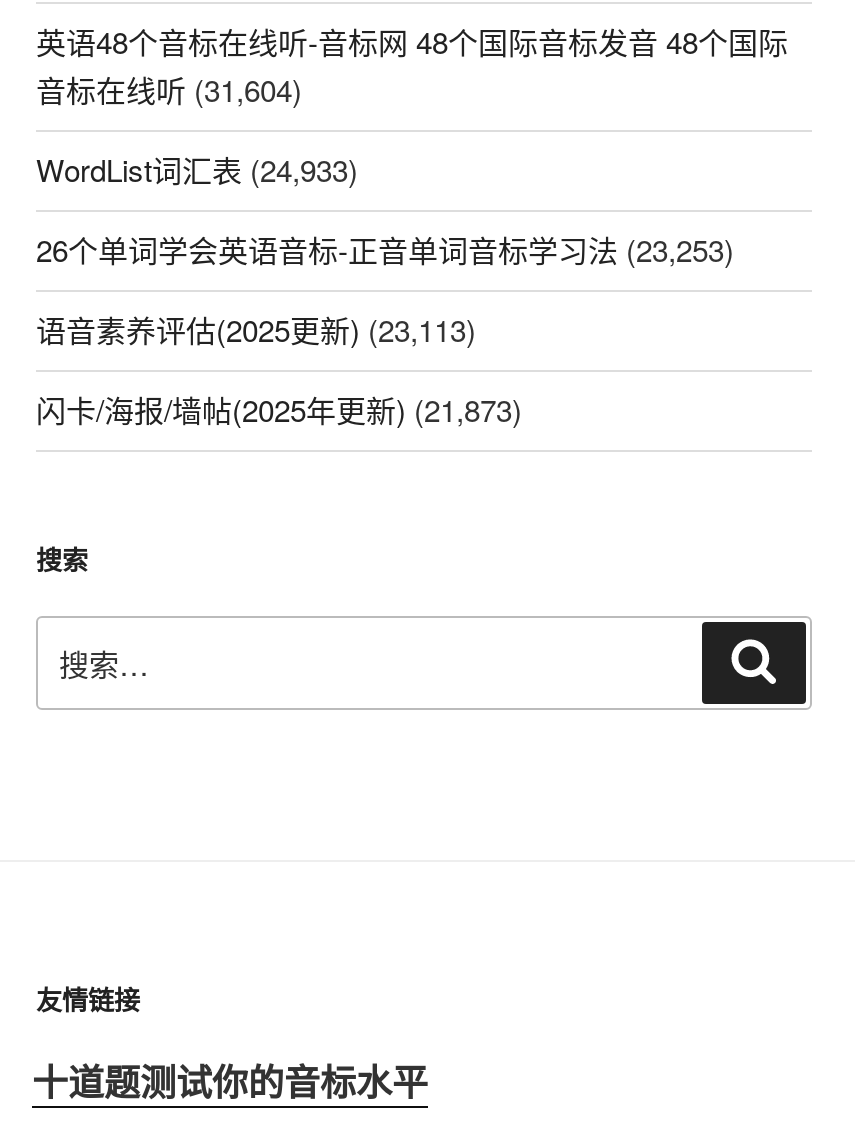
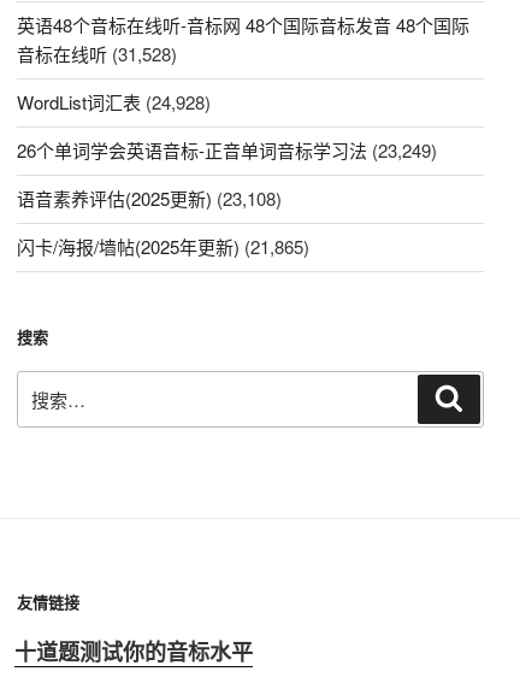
[36,68,302,110] 音标在线听 (31,604) -> [17,41,177,66] 音标在线听 (31,528)
[36,148,358,190] WordList词汇表 (24,933) -> [17,89,211,114] WordList词汇表 (24,928)
[36,228,734,270] 26个单词学会英语音标-正音单词音标学习法 (23,253) -> [17,137,437,163] 26个单词学会英语音标-正音单词音标学习法 (23,249)
[36,308,476,350] 语音素养评估(2025更新) (23,113) -> [17,185,282,211] 语音素养评估(2025更新) (23,108)
[36,388,522,430] 闪卡/海报/墙帖(2025年更新) (21,873) -> [17,234,309,259] 闪卡/海报/墙帖(2025年更新) (21,865)

